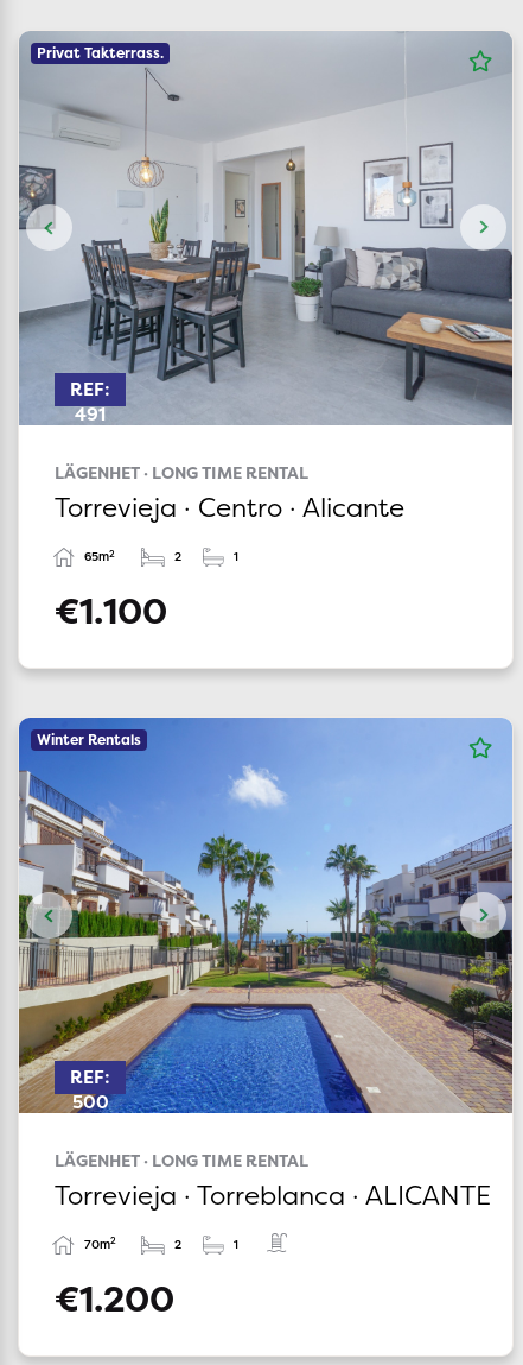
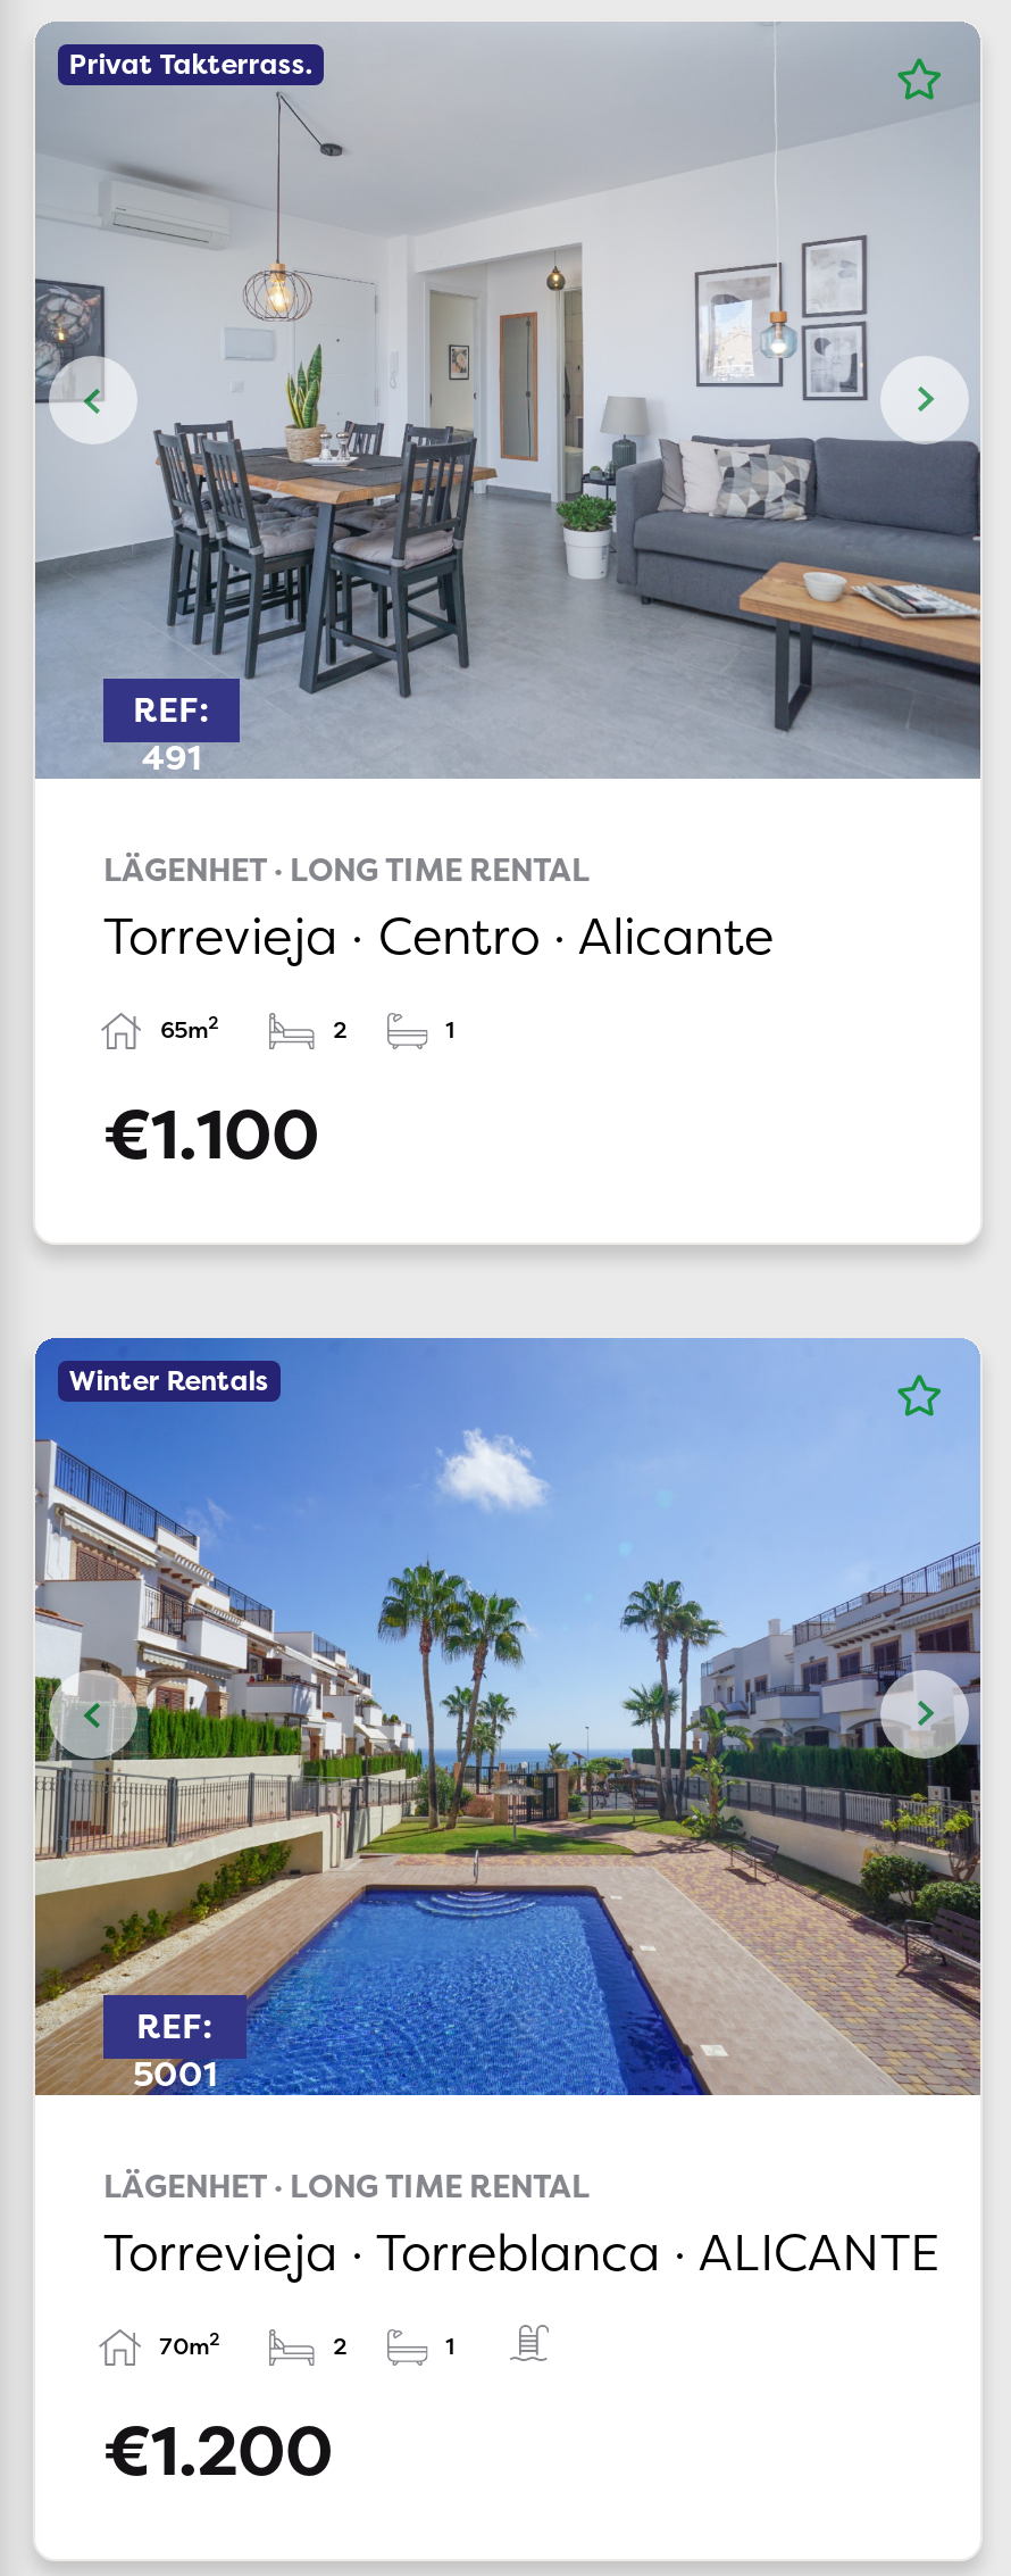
[72,1090,109,1115] 500 -> [133,2049,217,2097] 5001

